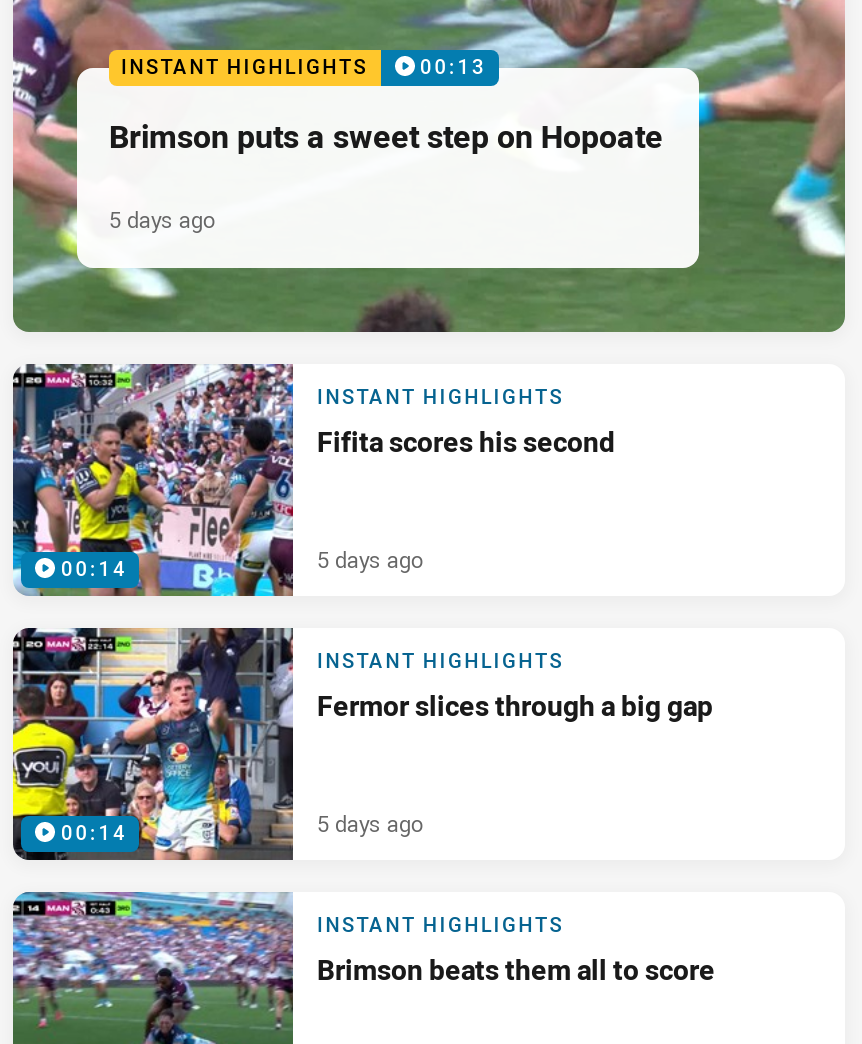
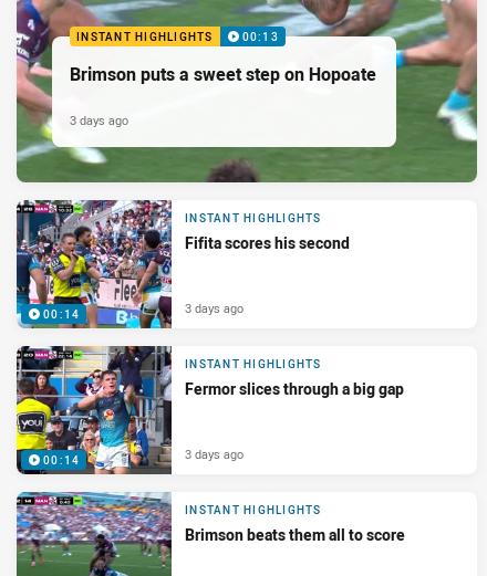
[109,204,215,234] 5 days ago -> [70,111,128,128] 3 days ago
[317,544,423,574] 5 days ago -> [185,299,244,316] 3 days ago
[317,808,423,838] 5 days ago -> [185,445,244,462] 3 days ago

